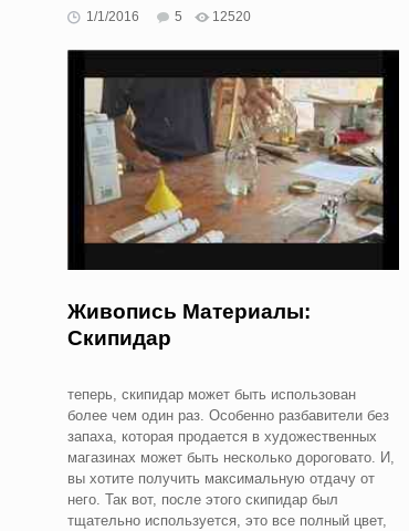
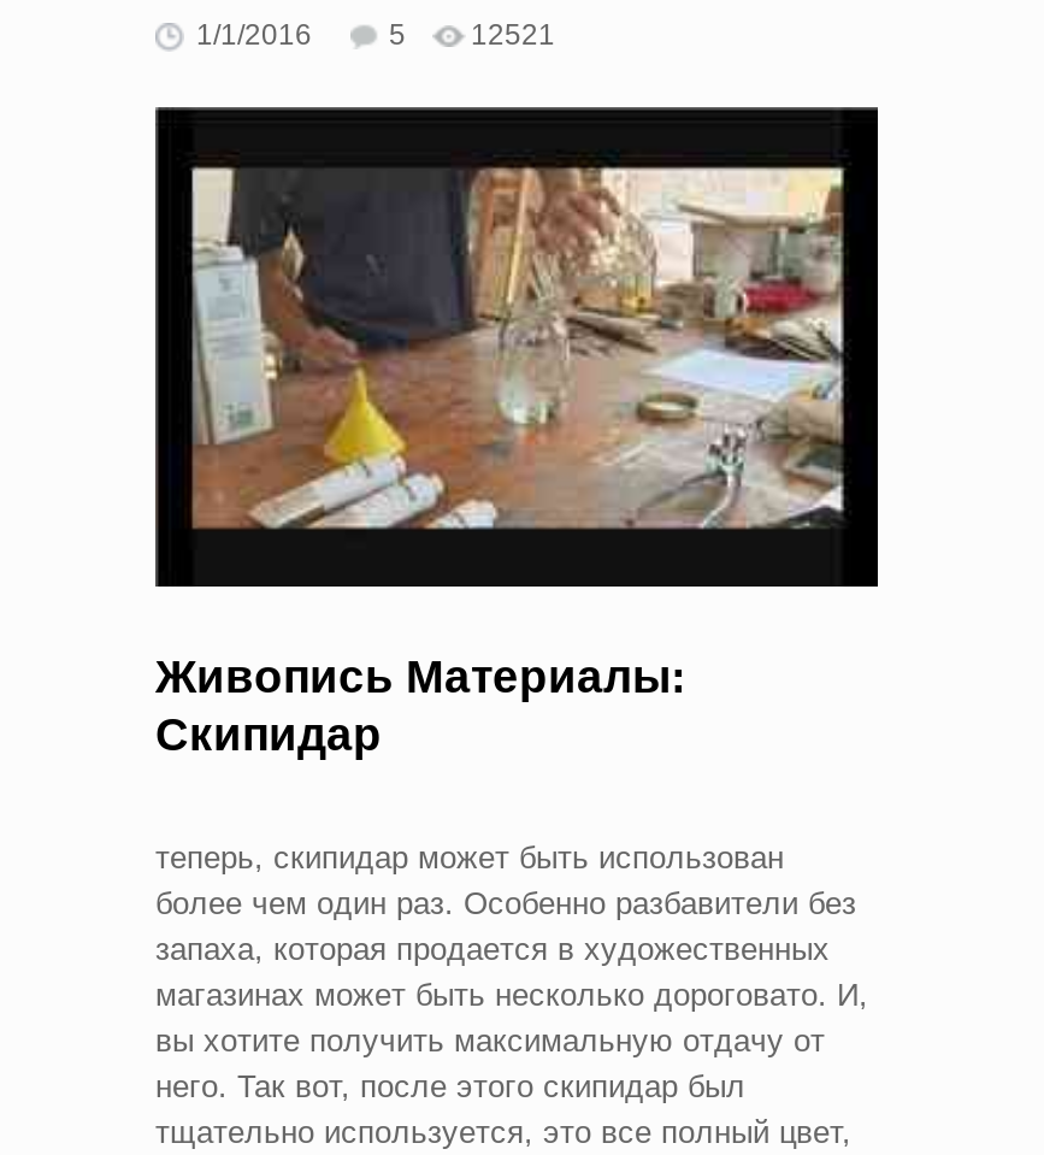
[175,9,251,24] 5 12520 -> [389,18,555,52] 5 12521

